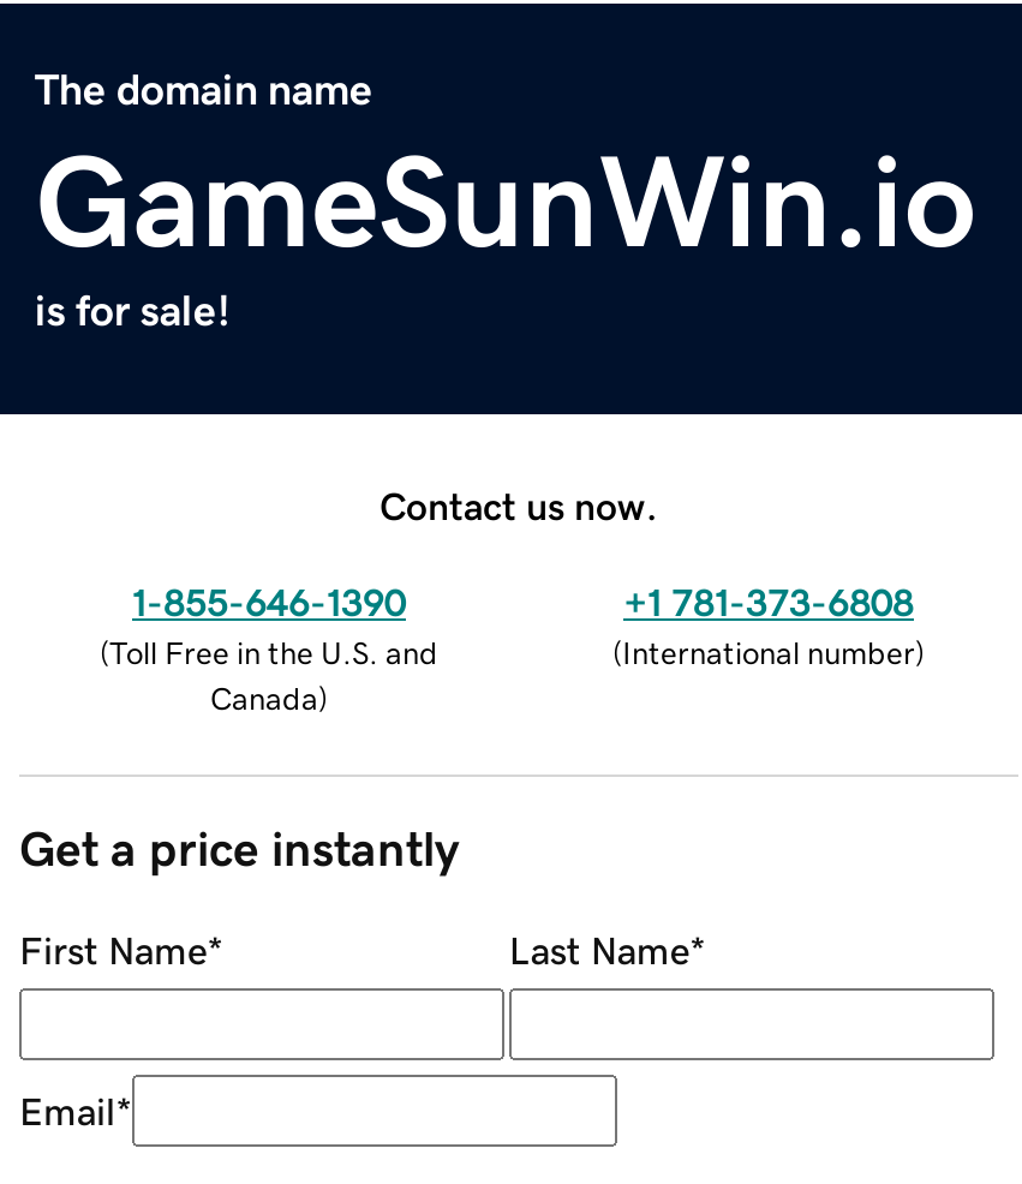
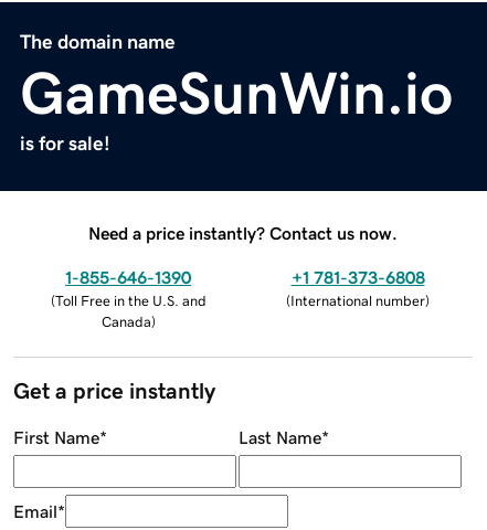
[379,485,658,524] Contact us now. -> [88,224,398,241] Need a price instantly? Contact us now.

